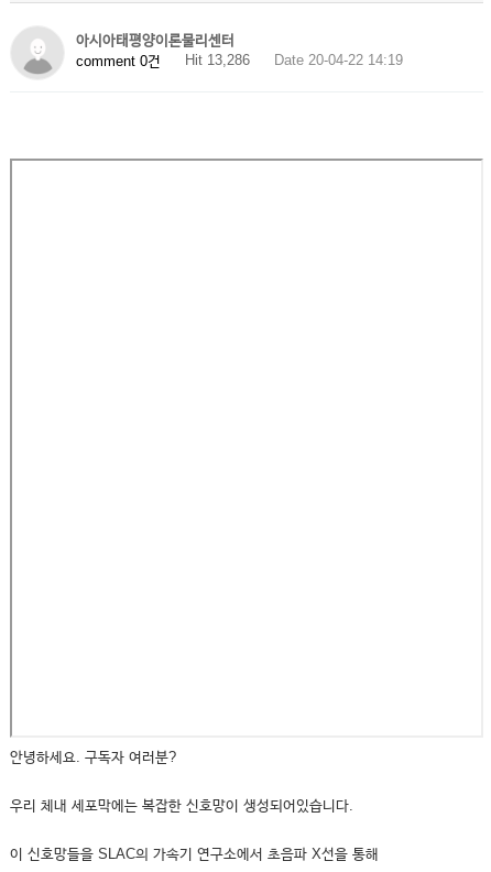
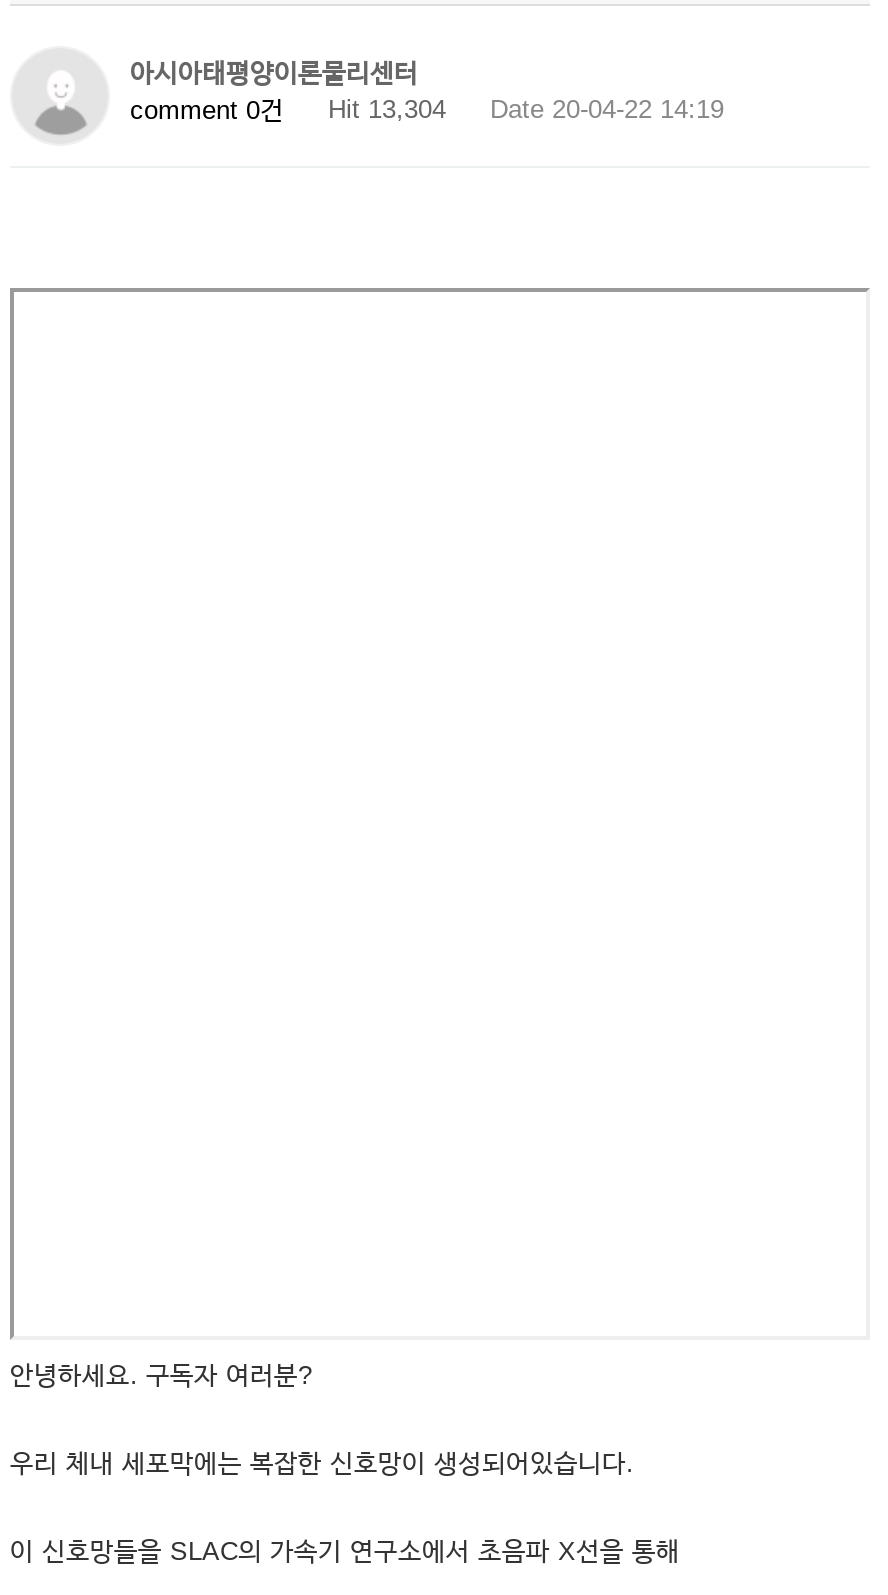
[76,52,403,69] comment 0건 Hit 13,286 Date 20-04-22 14:19 -> [130,94,724,125] comment 0건 Hit 13,304 Date 20-04-22 14:19

